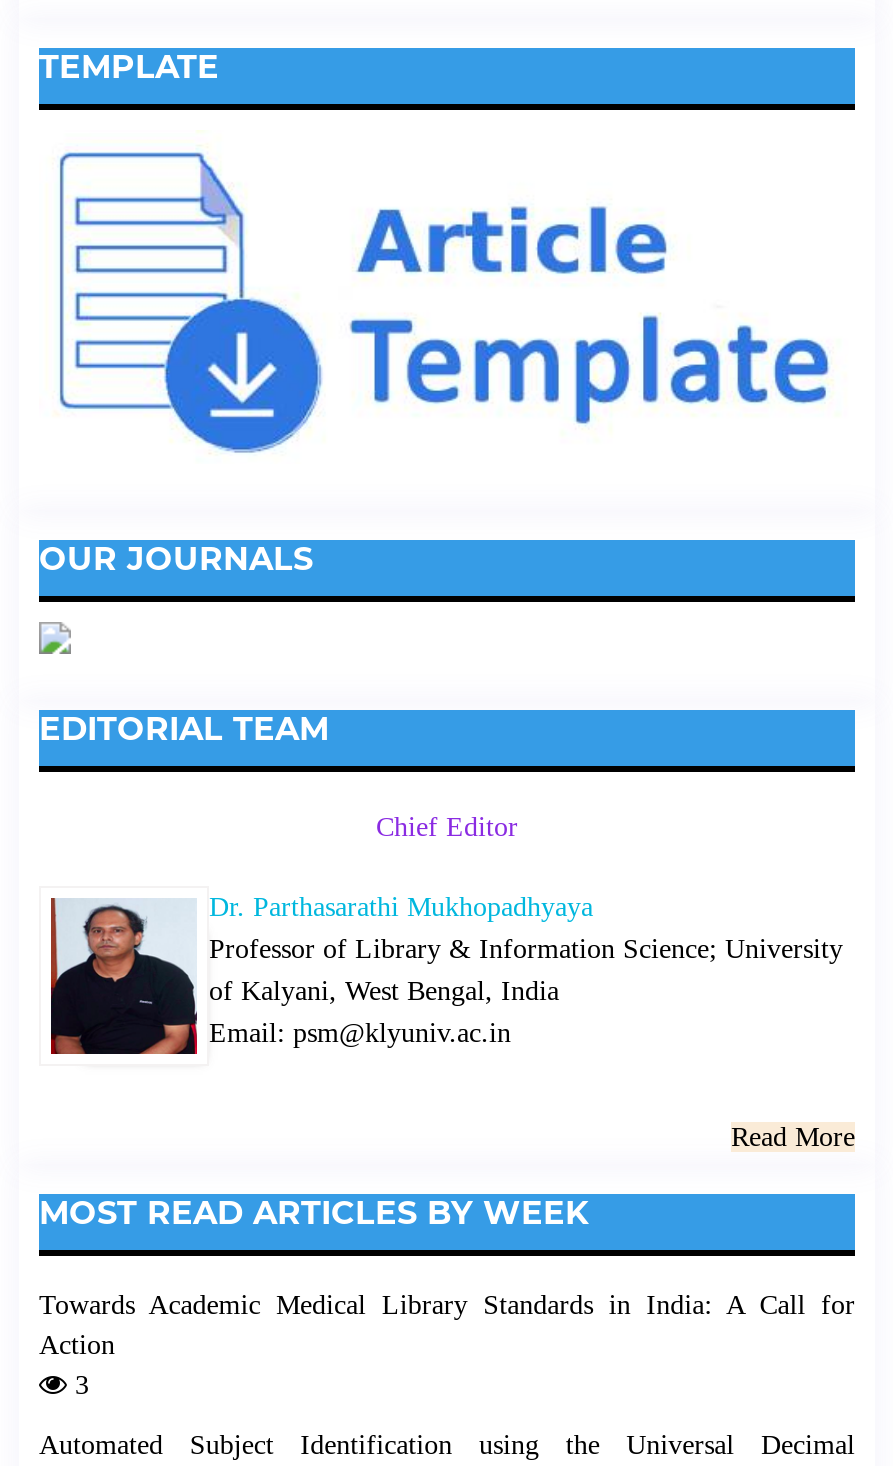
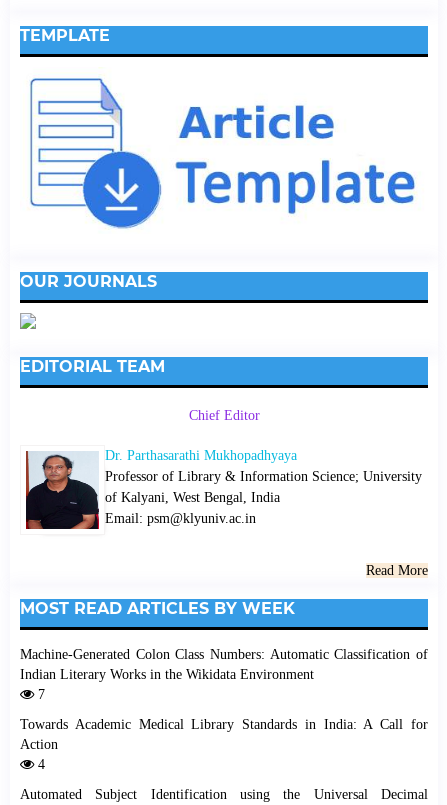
none -> [20,647,428,702] Machine-Generated Colon Class Numbers: Automatic Classification of | Indian Literary Works in the Wikidata Environment | 7
[67,1370,89,1400] 3 -> [34,757,45,772] 4

